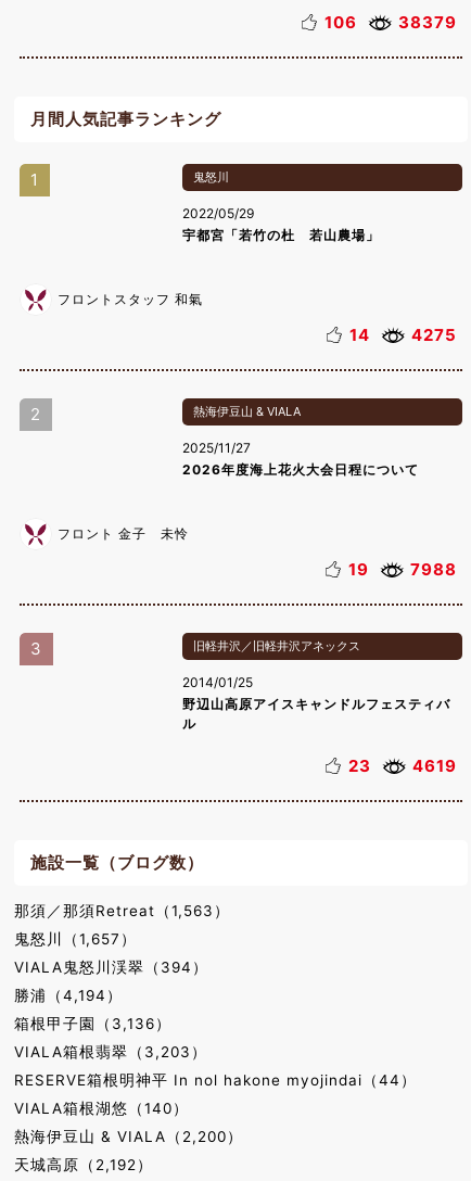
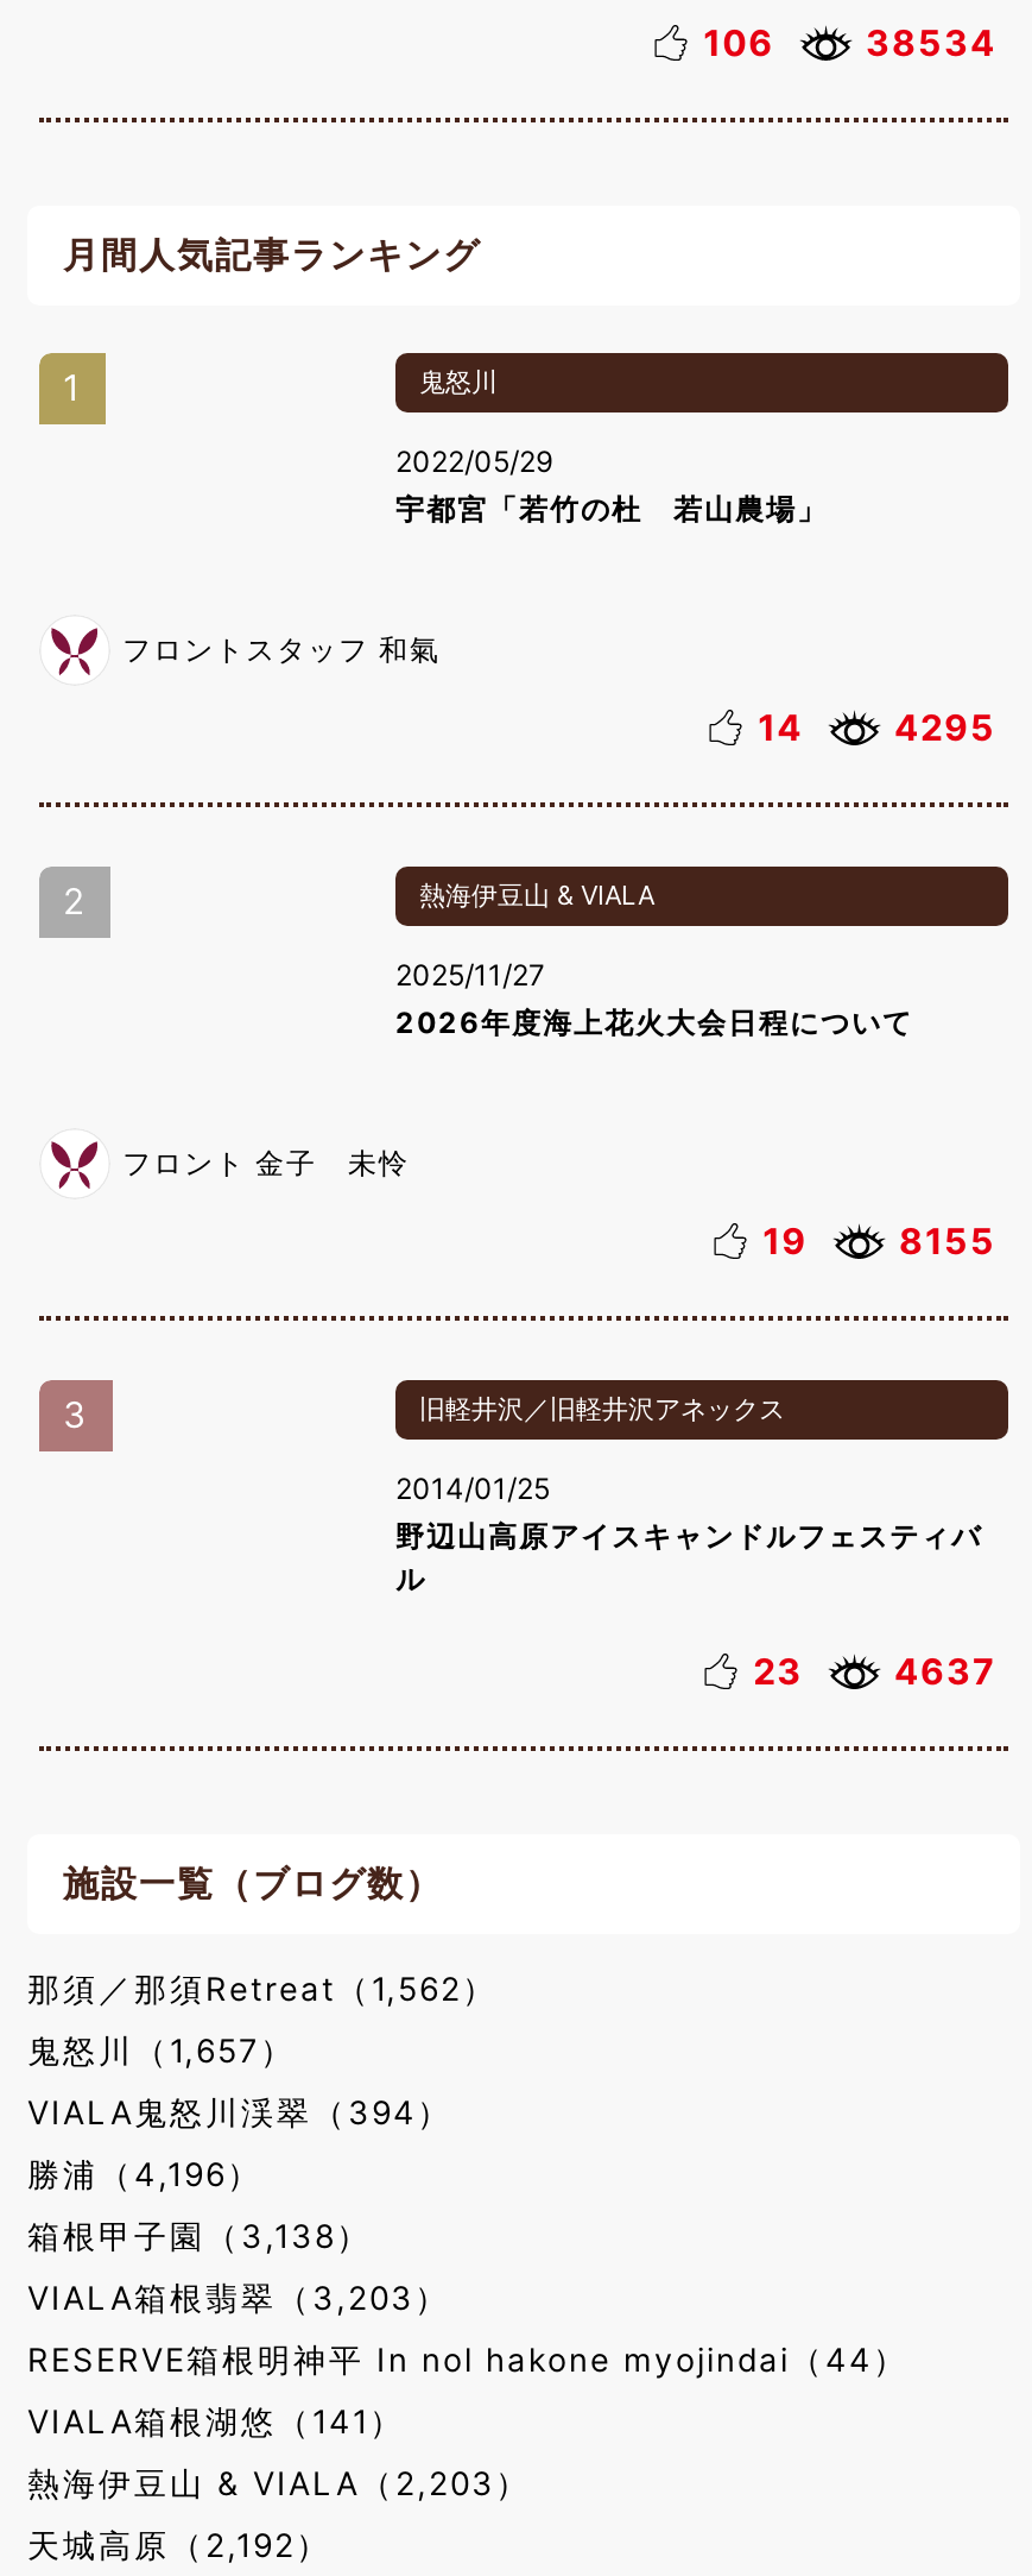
[398,12,457,33] 38379 -> [866,21,996,66] 38534
[411,325,457,345] 4275 -> [894,705,996,751] 4295
[410,559,457,580] 7988 -> [899,1219,996,1264] 8155
[412,756,457,776] 4619 -> [894,1649,996,1694] 4637
[14,902,230,920] 那須／那須Retreat（1,563） -> [27,1970,498,2008] 那須／那須Retreat（1,562）
[14,987,123,1004] 勝浦（4,194） -> [27,2156,262,2194] 勝浦（4,196）
[14,1015,171,1033] 箱根甲子園（3,136） -> [27,2217,372,2256] 箱根甲子園（3,138）
[14,1100,189,1117] VIALA箱根湖悠（140） -> [27,2403,405,2441] VIALA箱根湖悠（141）
[14,1128,243,1145] 熱海伊豆山 & VIALA（2,200） -> [27,2465,531,2503] 熱海伊豆山 & VIALA（2,203）

